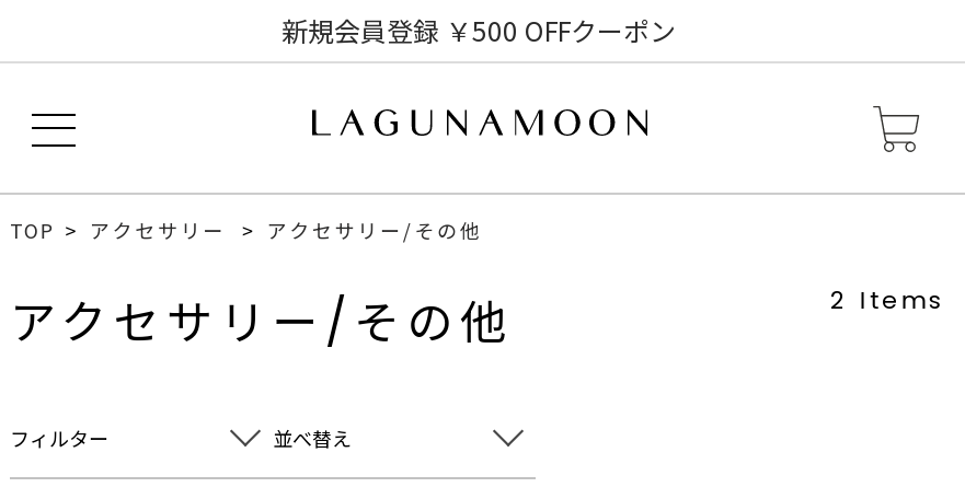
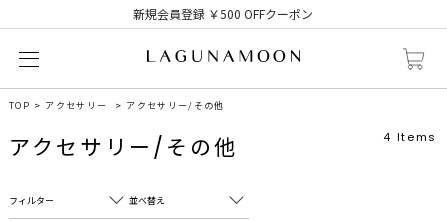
[830,282,947,317] 2 Items -> [383,129,437,145] 4 Items

